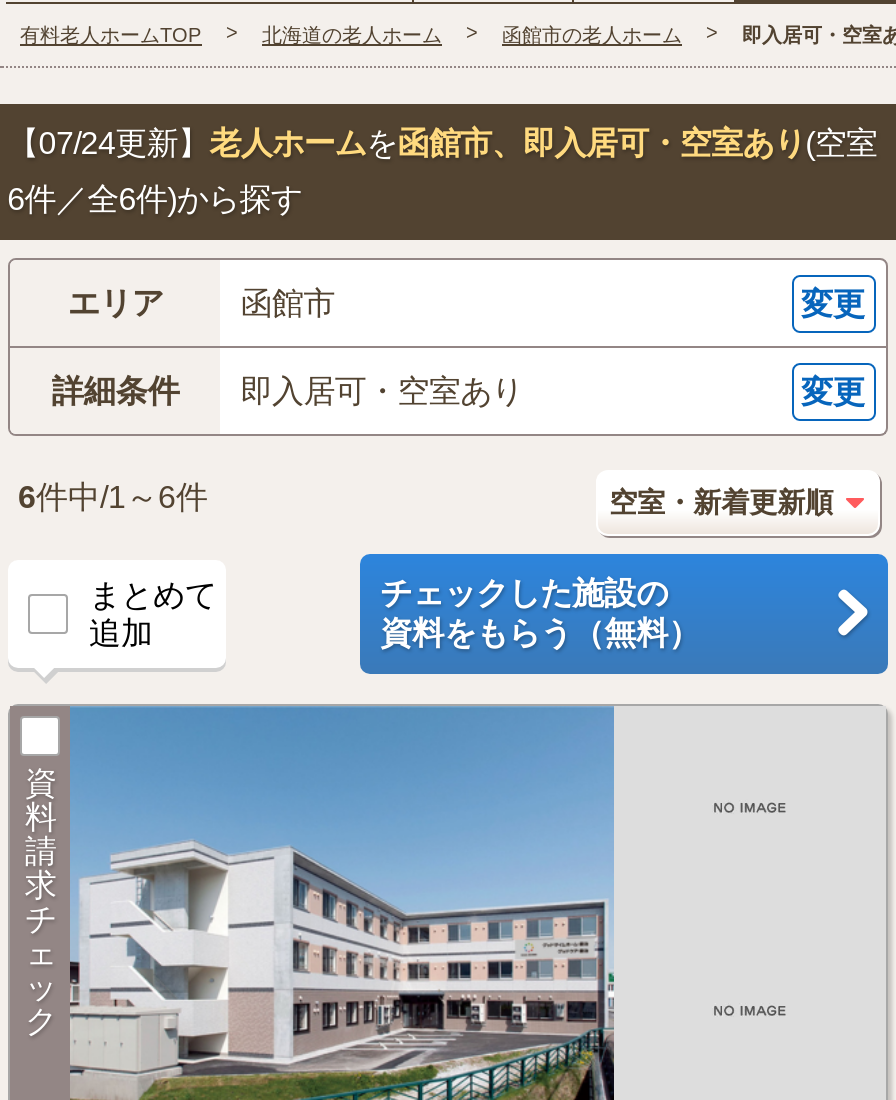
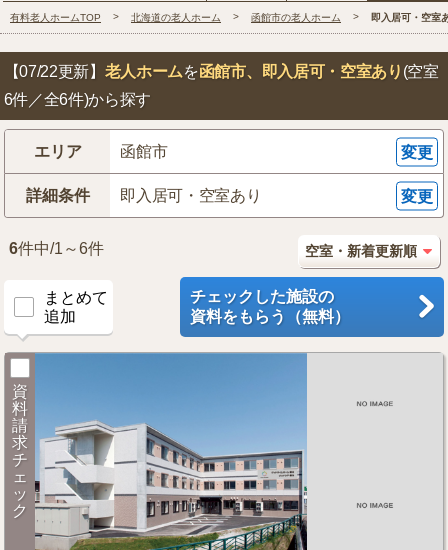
[7,126,877,160] 【07/24更新】老人ホームを函館市、即入居可・空室あり(空室 -> [4,63,439,80] 【07/22更新】老人ホームを函館市、即入居可・空室あり(空室

